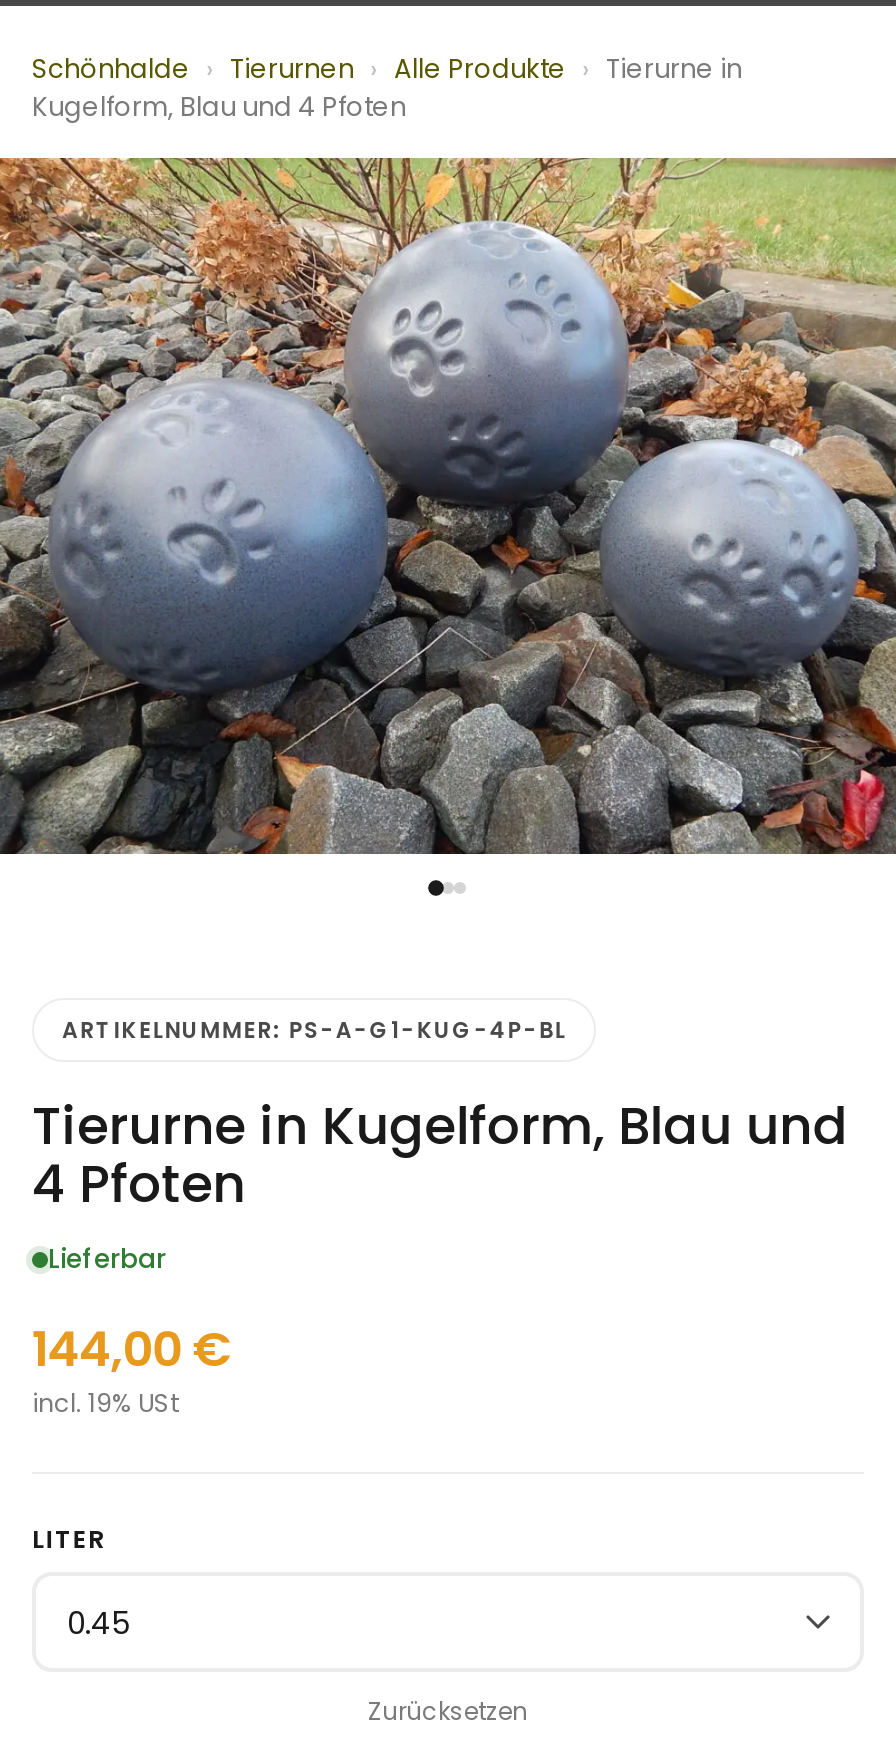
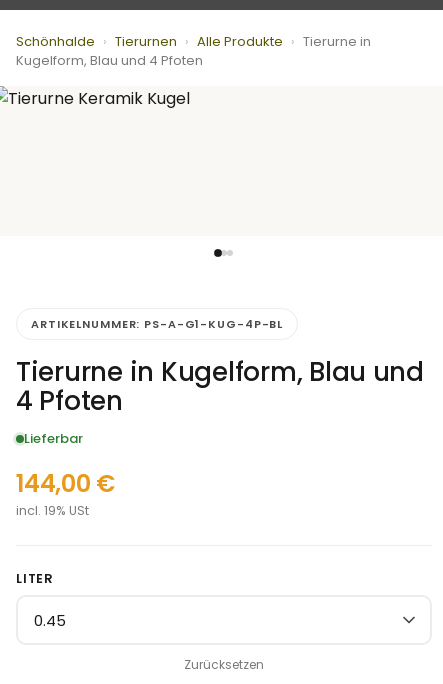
[6,156,890,856] [image] -> none

